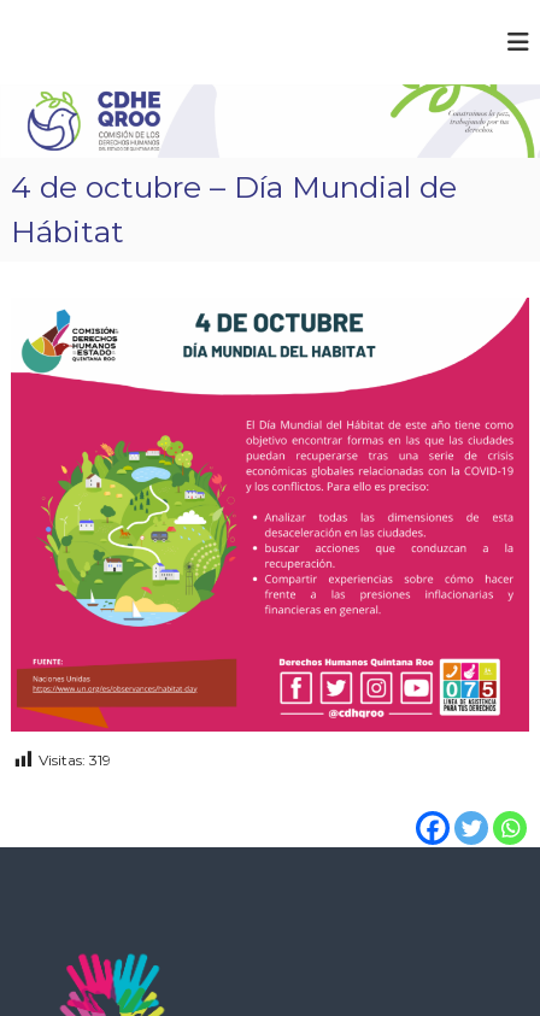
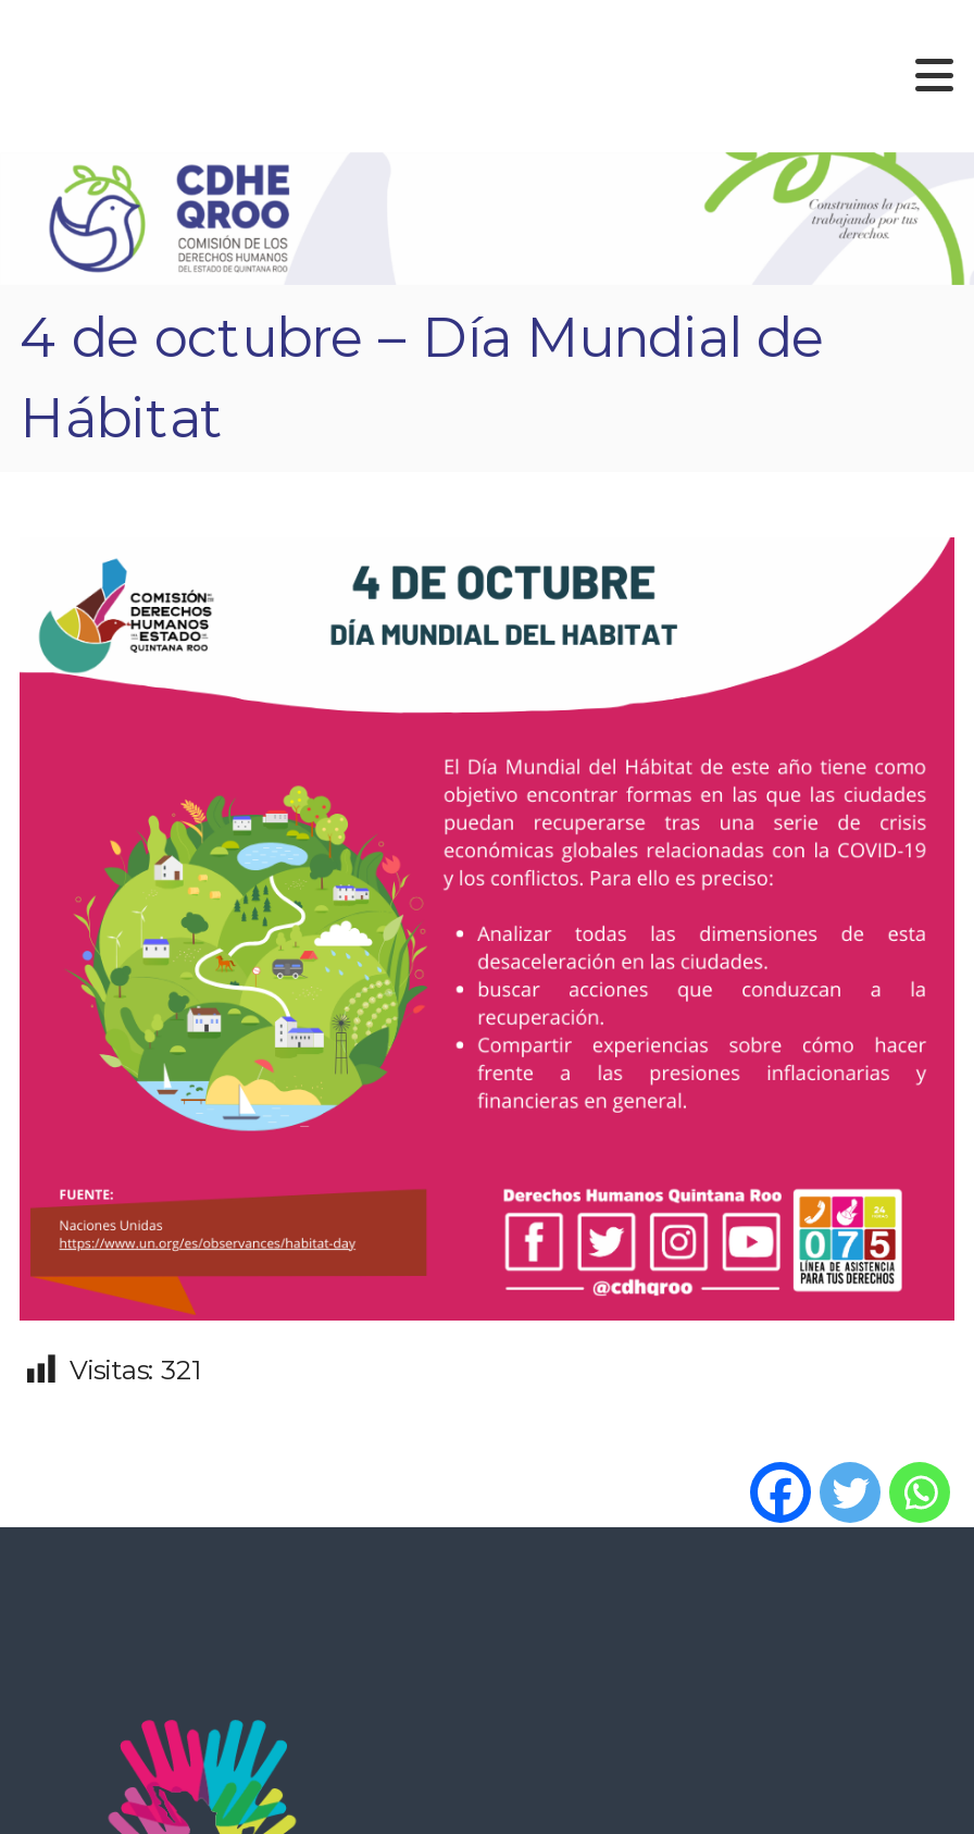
[39,751,111,769] Visitas: 319 -> [70,1353,200,1386] Visitas: 321

